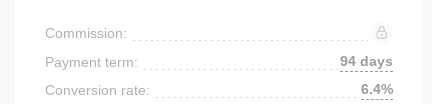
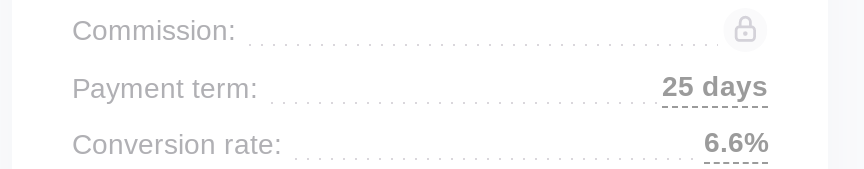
[340,53,393,69] 94 days -> [662,70,768,102] 25 days
[361,81,393,97] 6.4% -> [704,126,768,158] 6.6%

